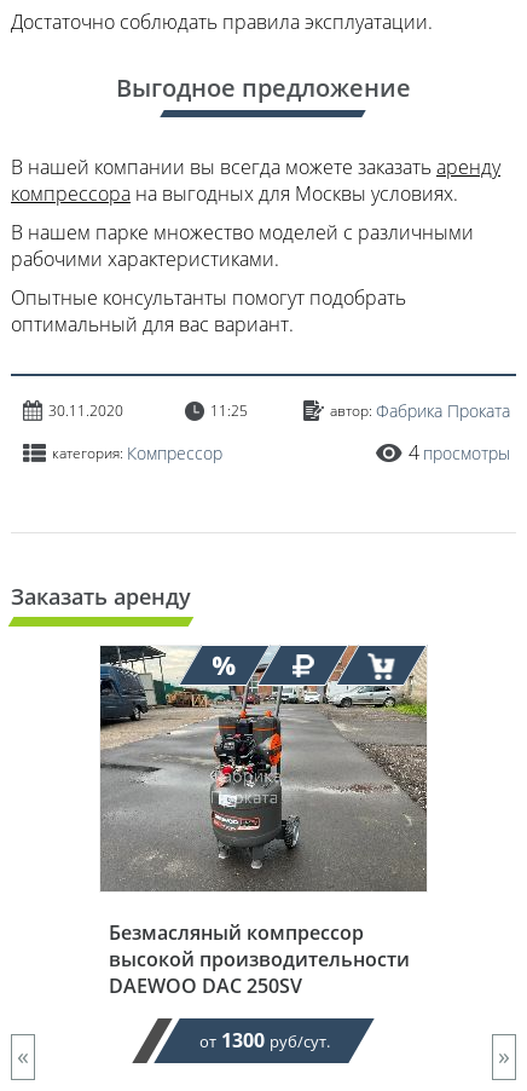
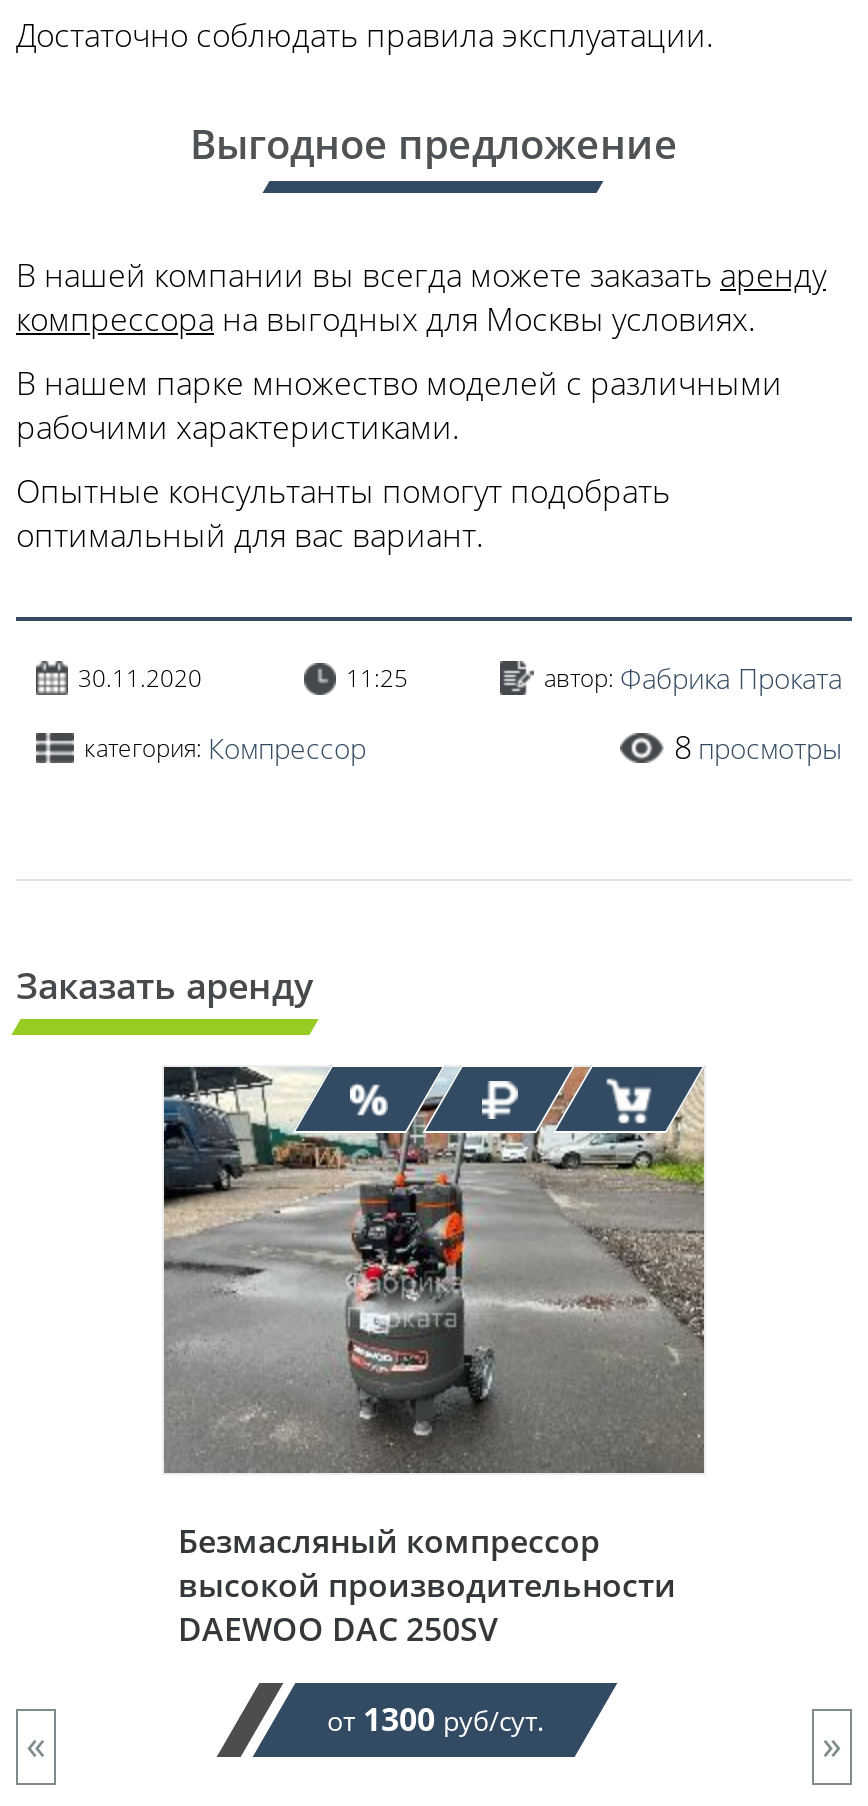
[409,439,510,466] 4 просмотры -> [674,725,842,769] 8 просмотры

